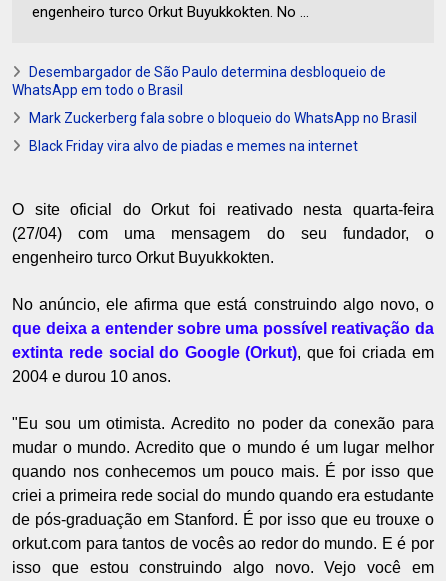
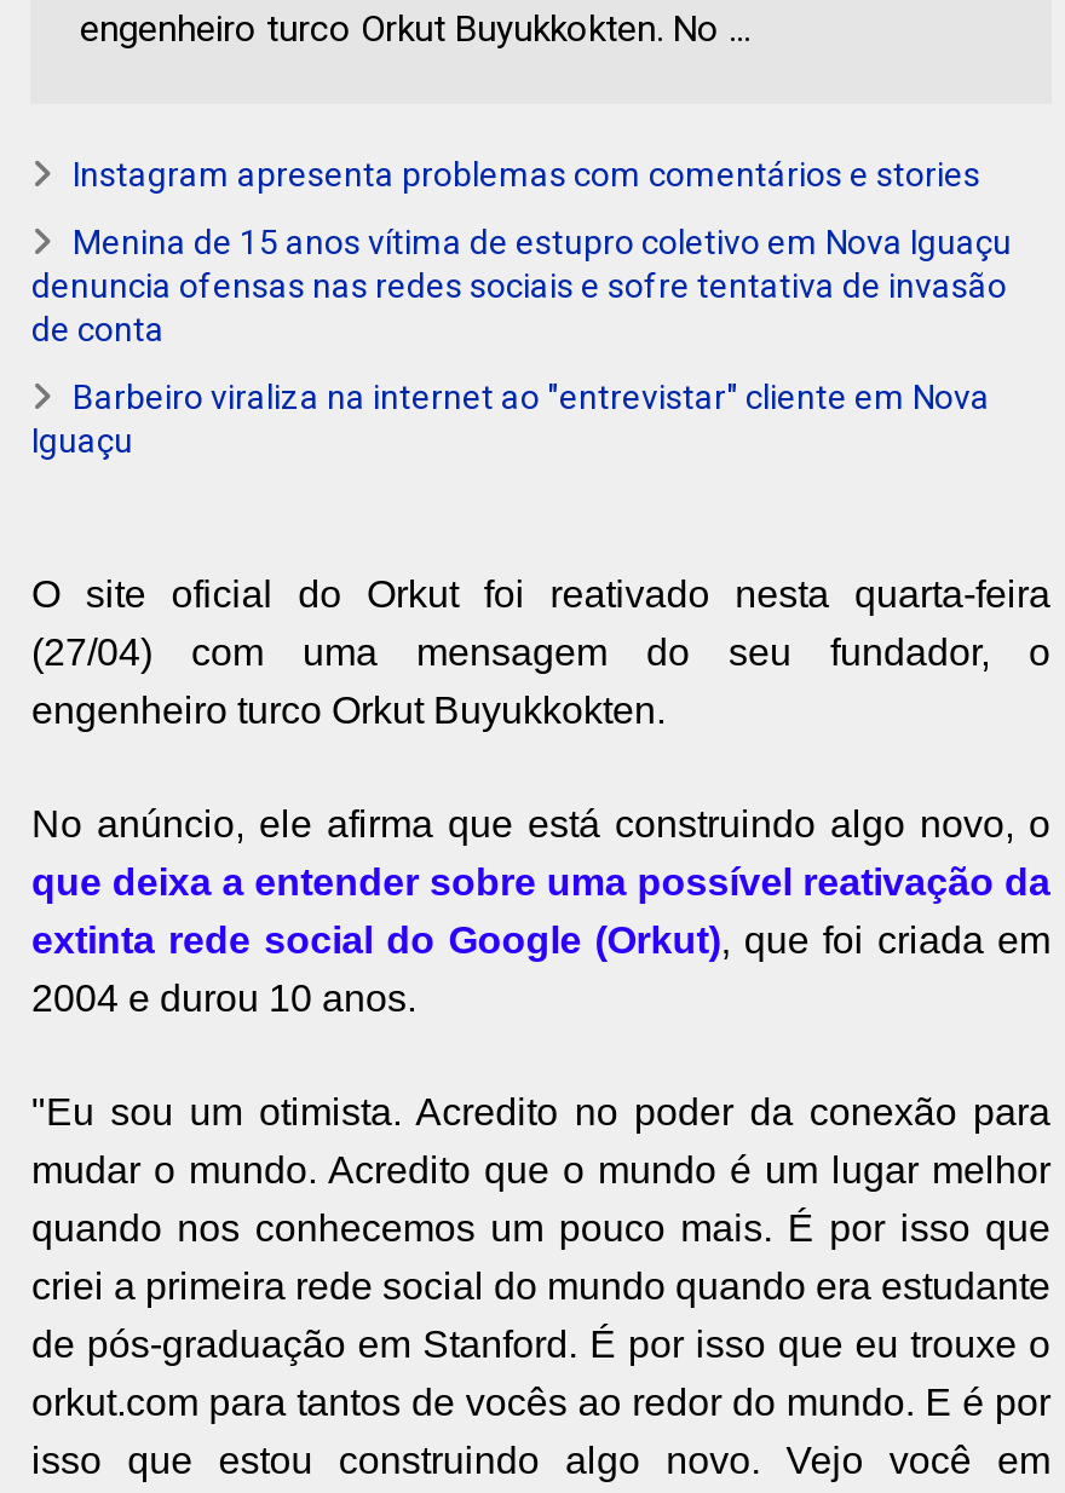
[12,64,386,98] Desembargador de São Paulo determina desbloqueio de | WhatsApp em todo o Brasil -> [72,155,980,194] Instagram apresenta problemas com comentários e stories
[29,110,417,126] Mark Zuckerberg fala sobre o bloqueio do WhatsApp no Brasil -> [31,223,1012,348] Menina de 15 anos vítima de estupro coletivo em Nova Iguaçu | denuncia ofensas nas redes sociais e sofre tentativa de invasão | de conta
[29,138,358,154] Black Friday vira alvo de piadas e memes na internet -> [31,377,990,460] Barbeiro viraliza na internet ao "entrevistar" cliente em Nova | Iguaçu

